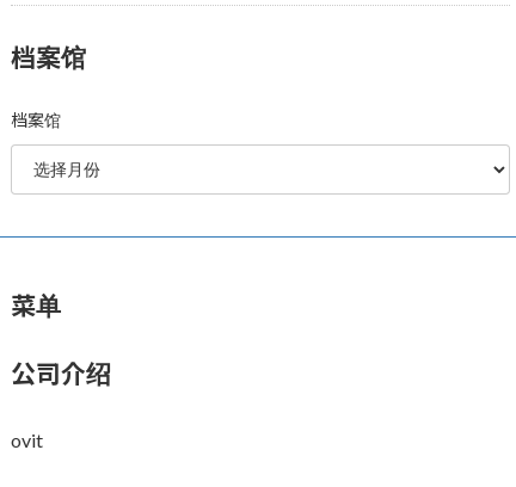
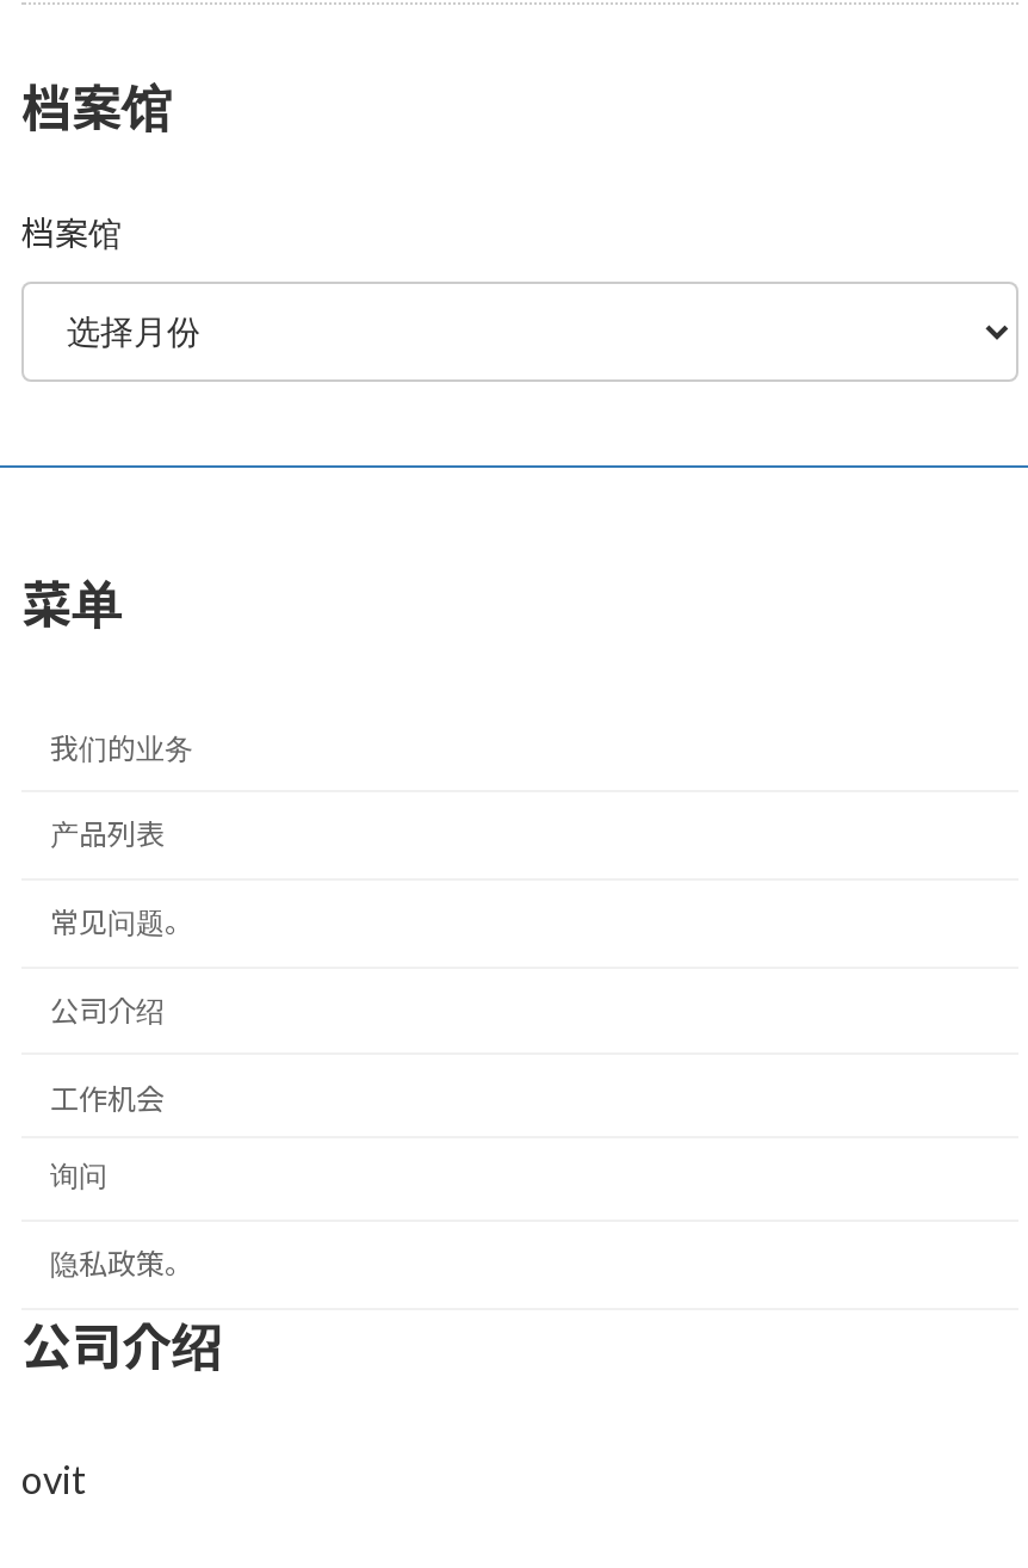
none -> [50,729,193,1282] 我们的业务 | 产品列表 | 常见问题。 | 公司介绍 | 工作机会 | 询问 | 隐私政策。

